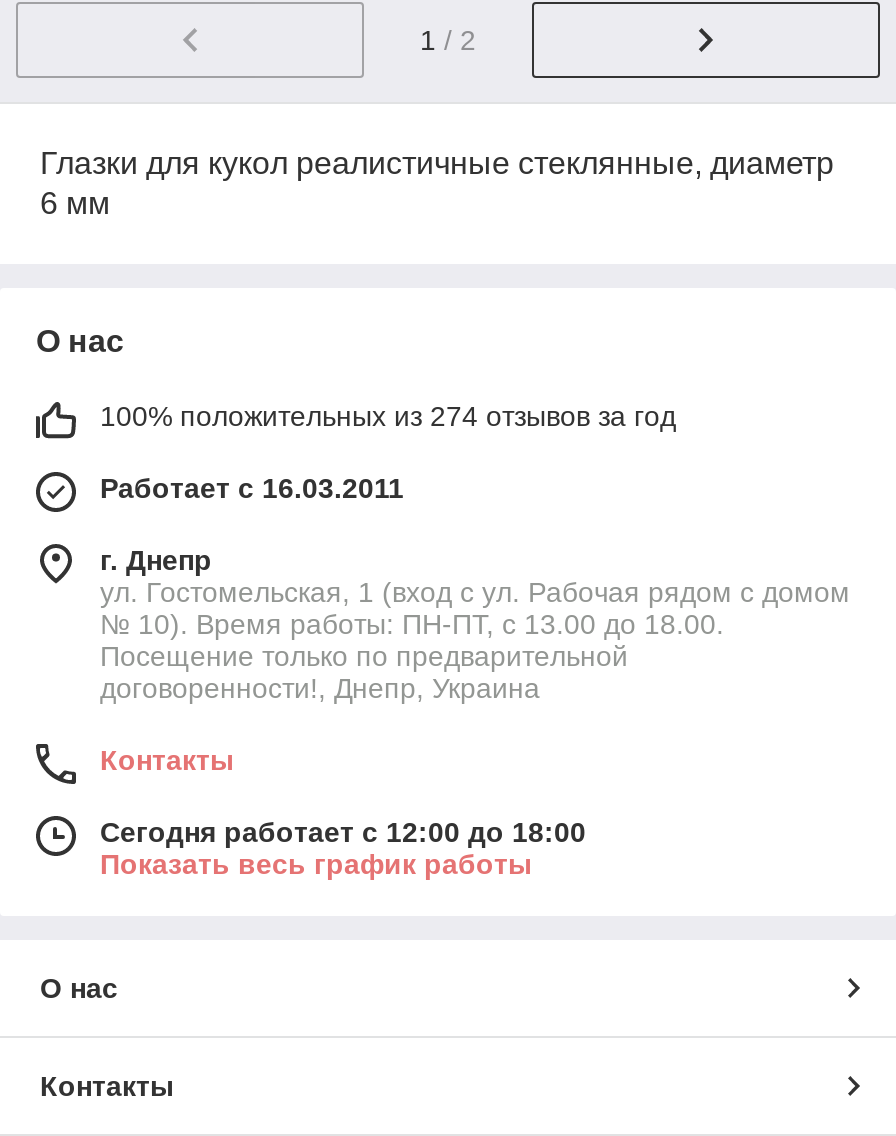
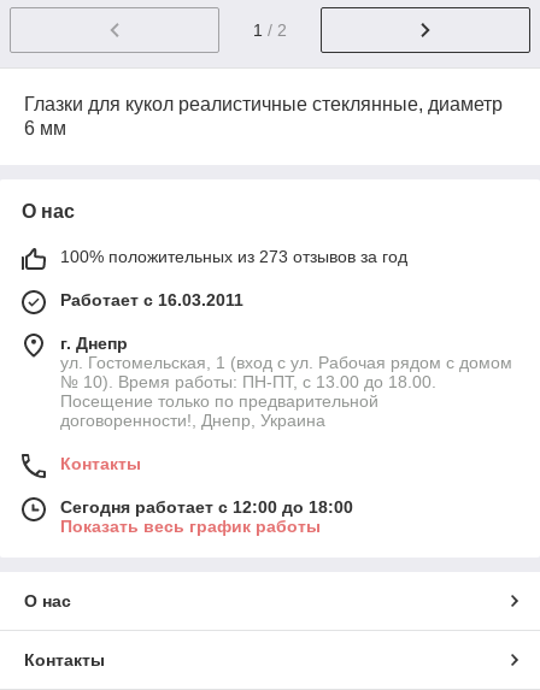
[100,400,676,432] 100% положительных из 274 отзывов за год -> [60,247,407,266] 100% положительных из 273 отзывов за год

